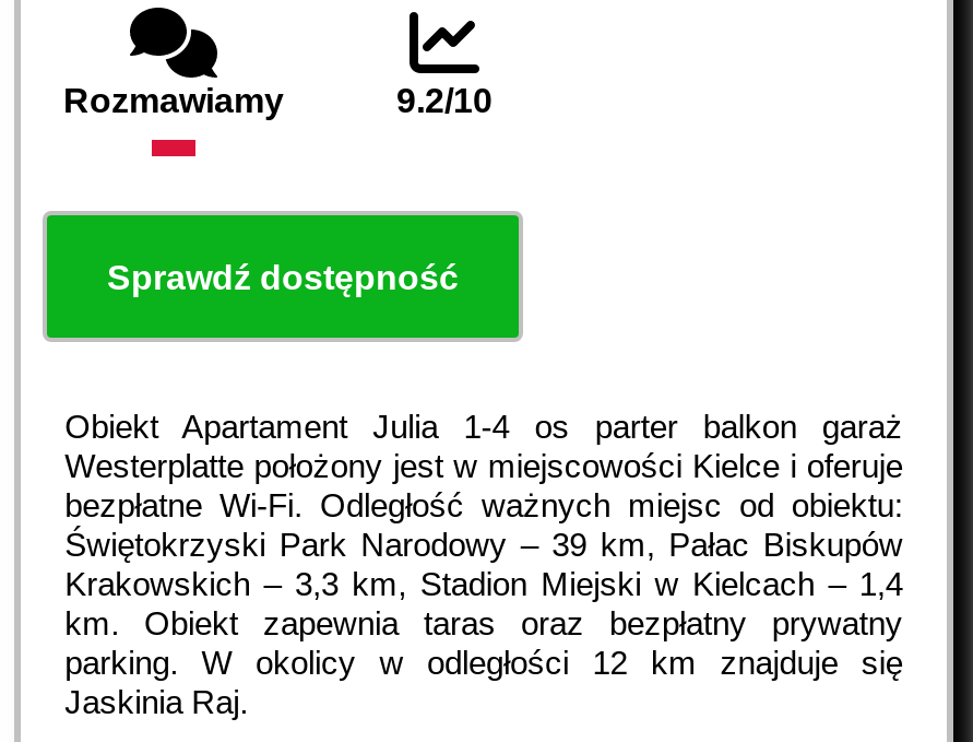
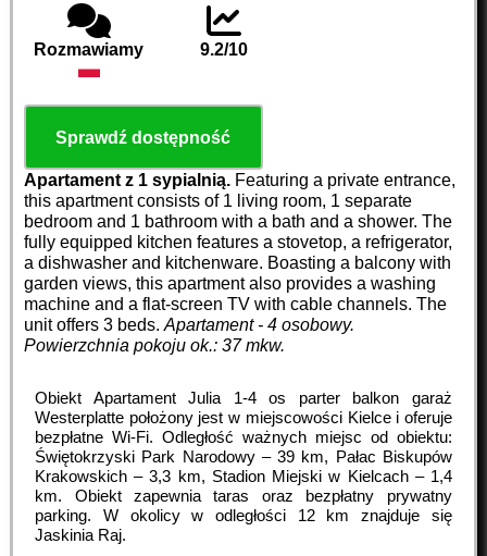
none -> [24,171,455,355] Apartament z 1 sypialnią. Featuring a private entrance, | this apartment consists of 1 living room, 1 separate | bedroom and 1 bathroom with a bath and a shower. The | fully equipped kitchen features a stovetop, a refrigerator, | a dishwasher and kitchenware. Boasting a balcony with | garden views, this apartment also provides a washing | machine and a flat-screen TV with cable channels. The | unit offers 3 beds. Apartament - 4 osobowy. | Powierzchnia pokoju ok.: 37 mkw.

